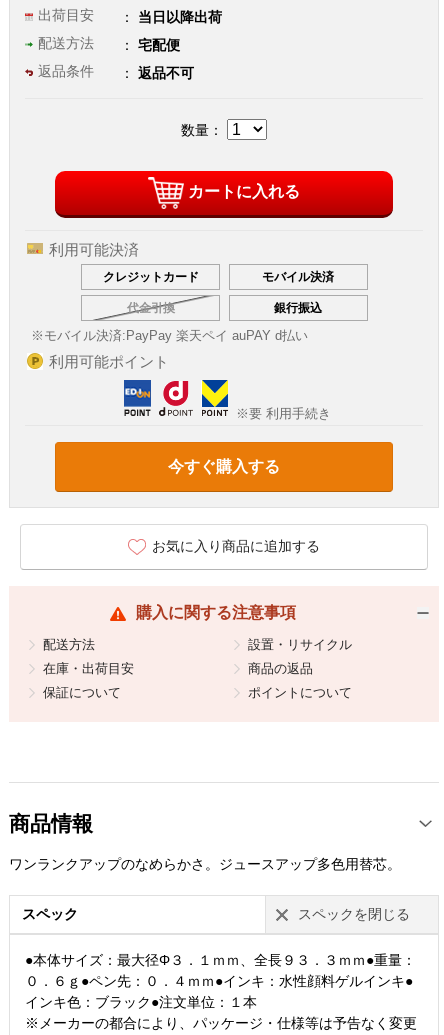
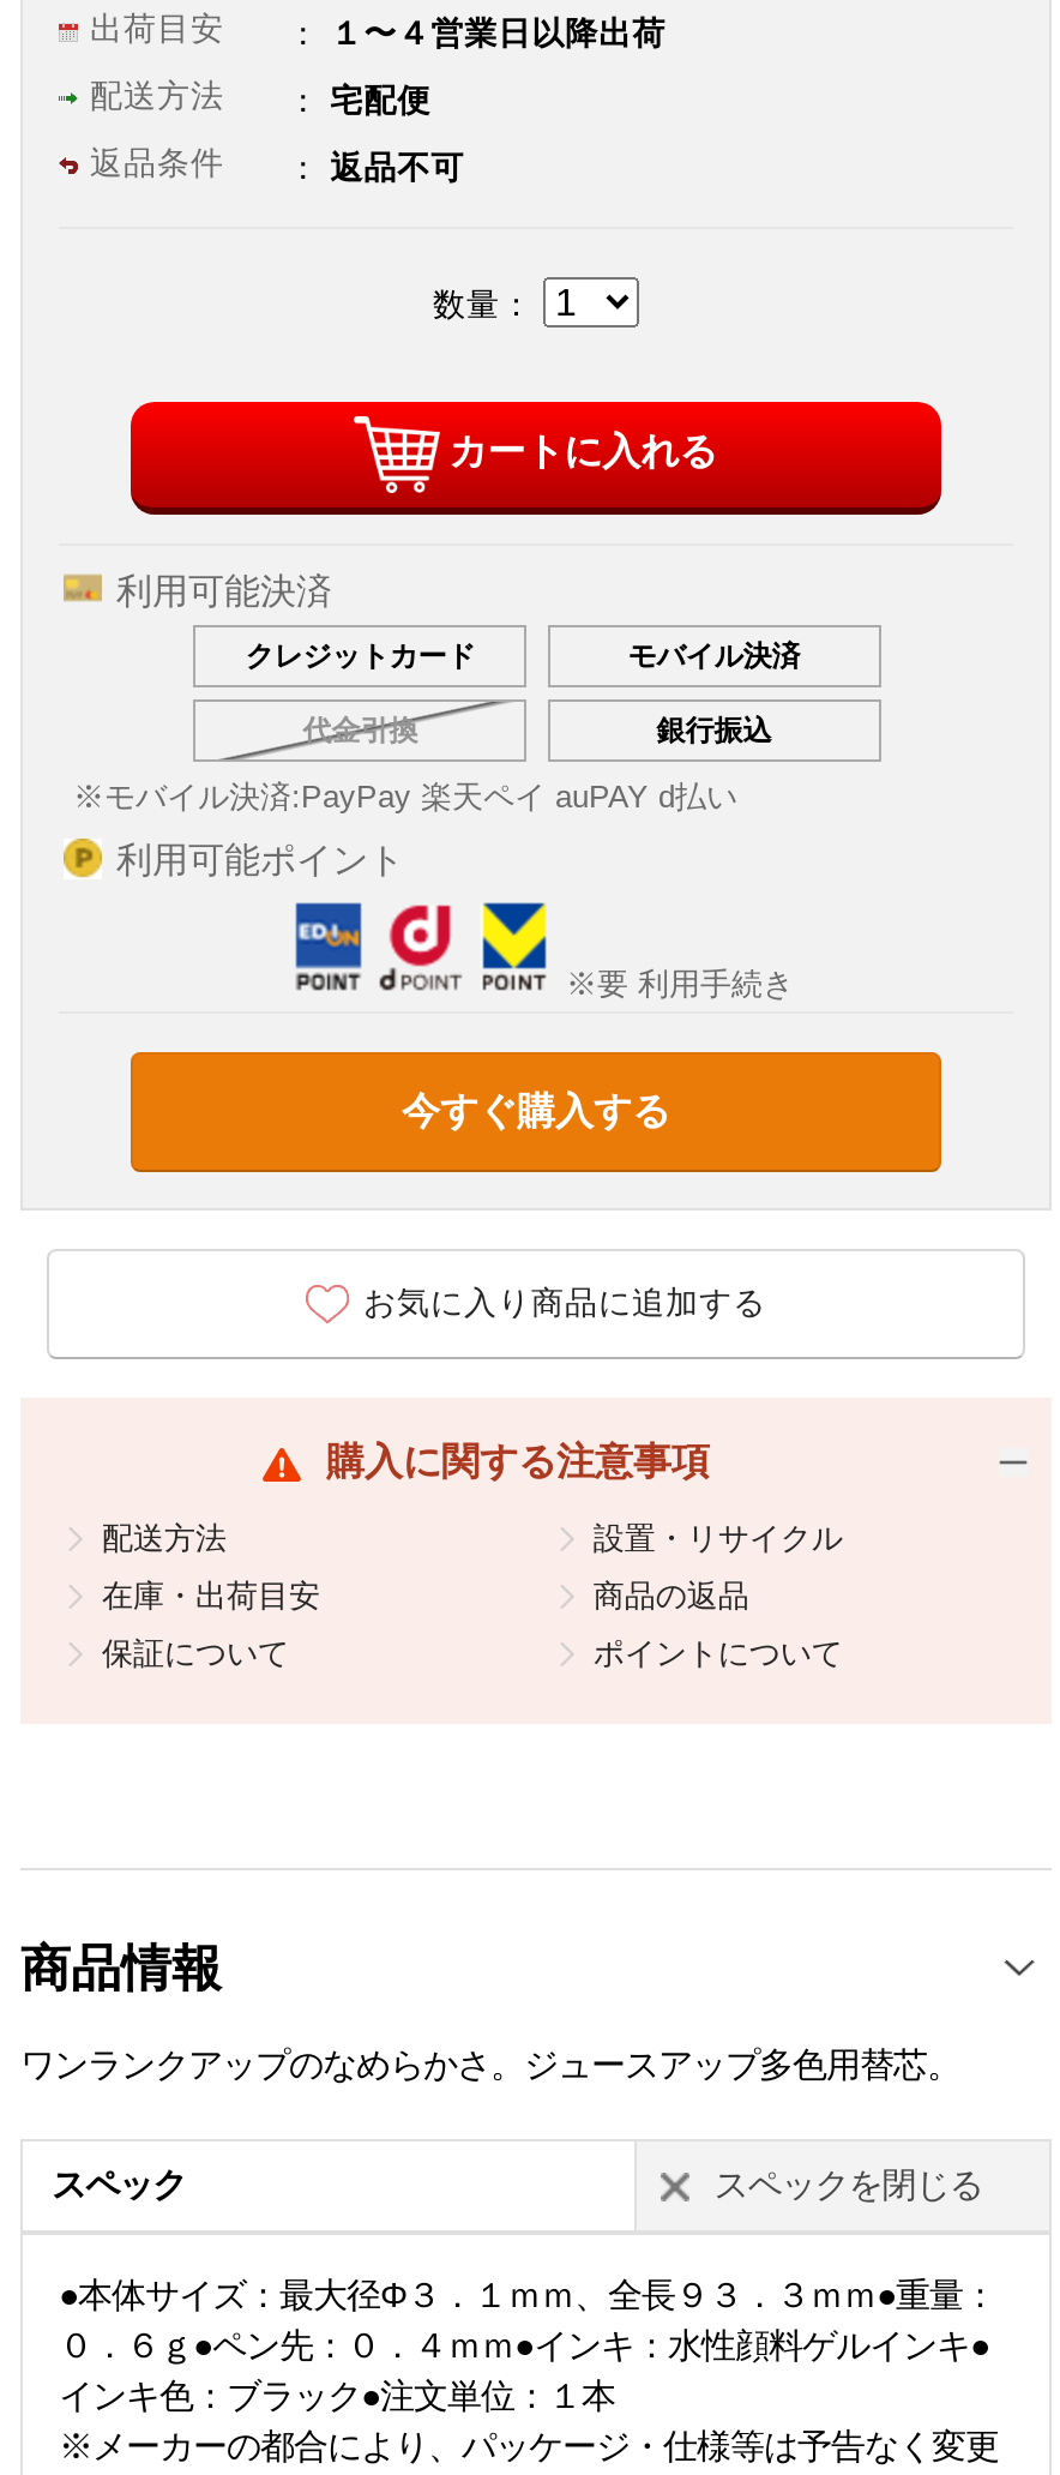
[134,10,222,25] 当日以降出荷 -> [321,17,666,53] １〜４営業日以降出荷

